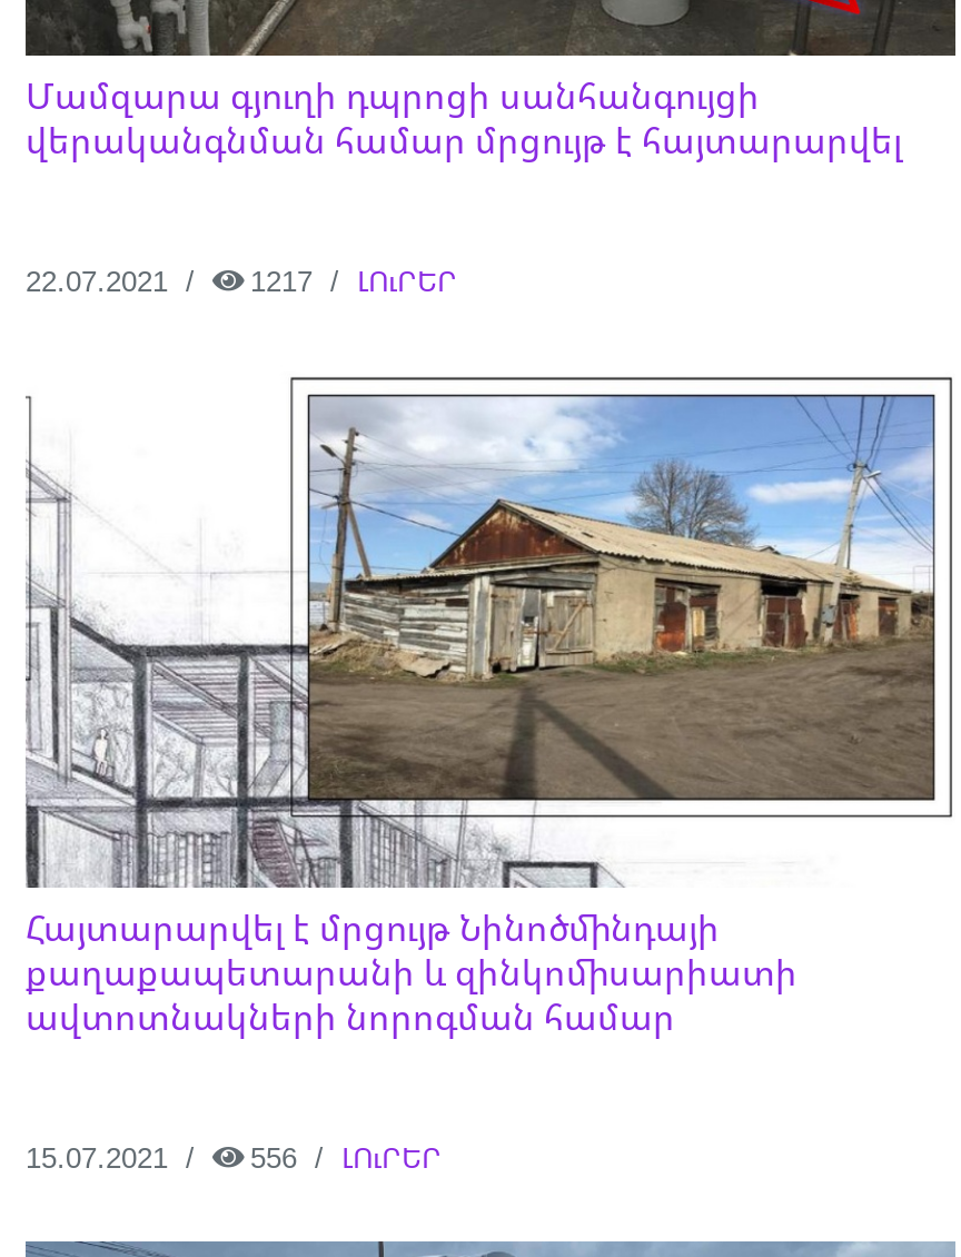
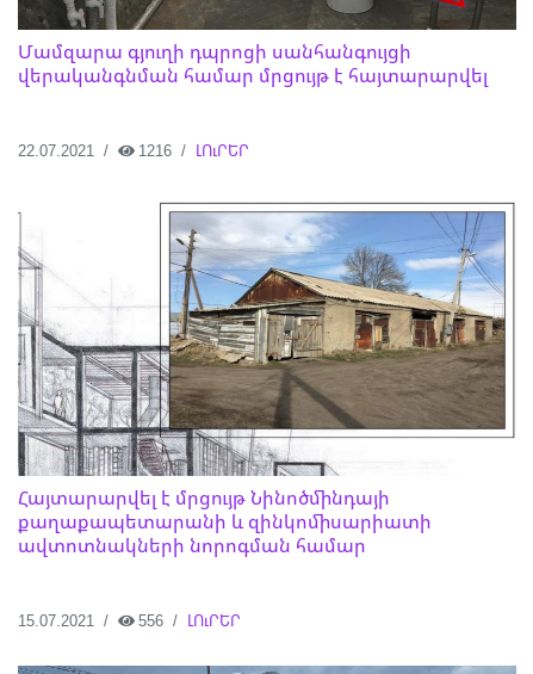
[26,259,457,299] 22.07.2021 1217 ԼՈւՐԵՐ -> [18,139,249,161] 22.07.2021 1216 ԼՈւՐԵՐ

